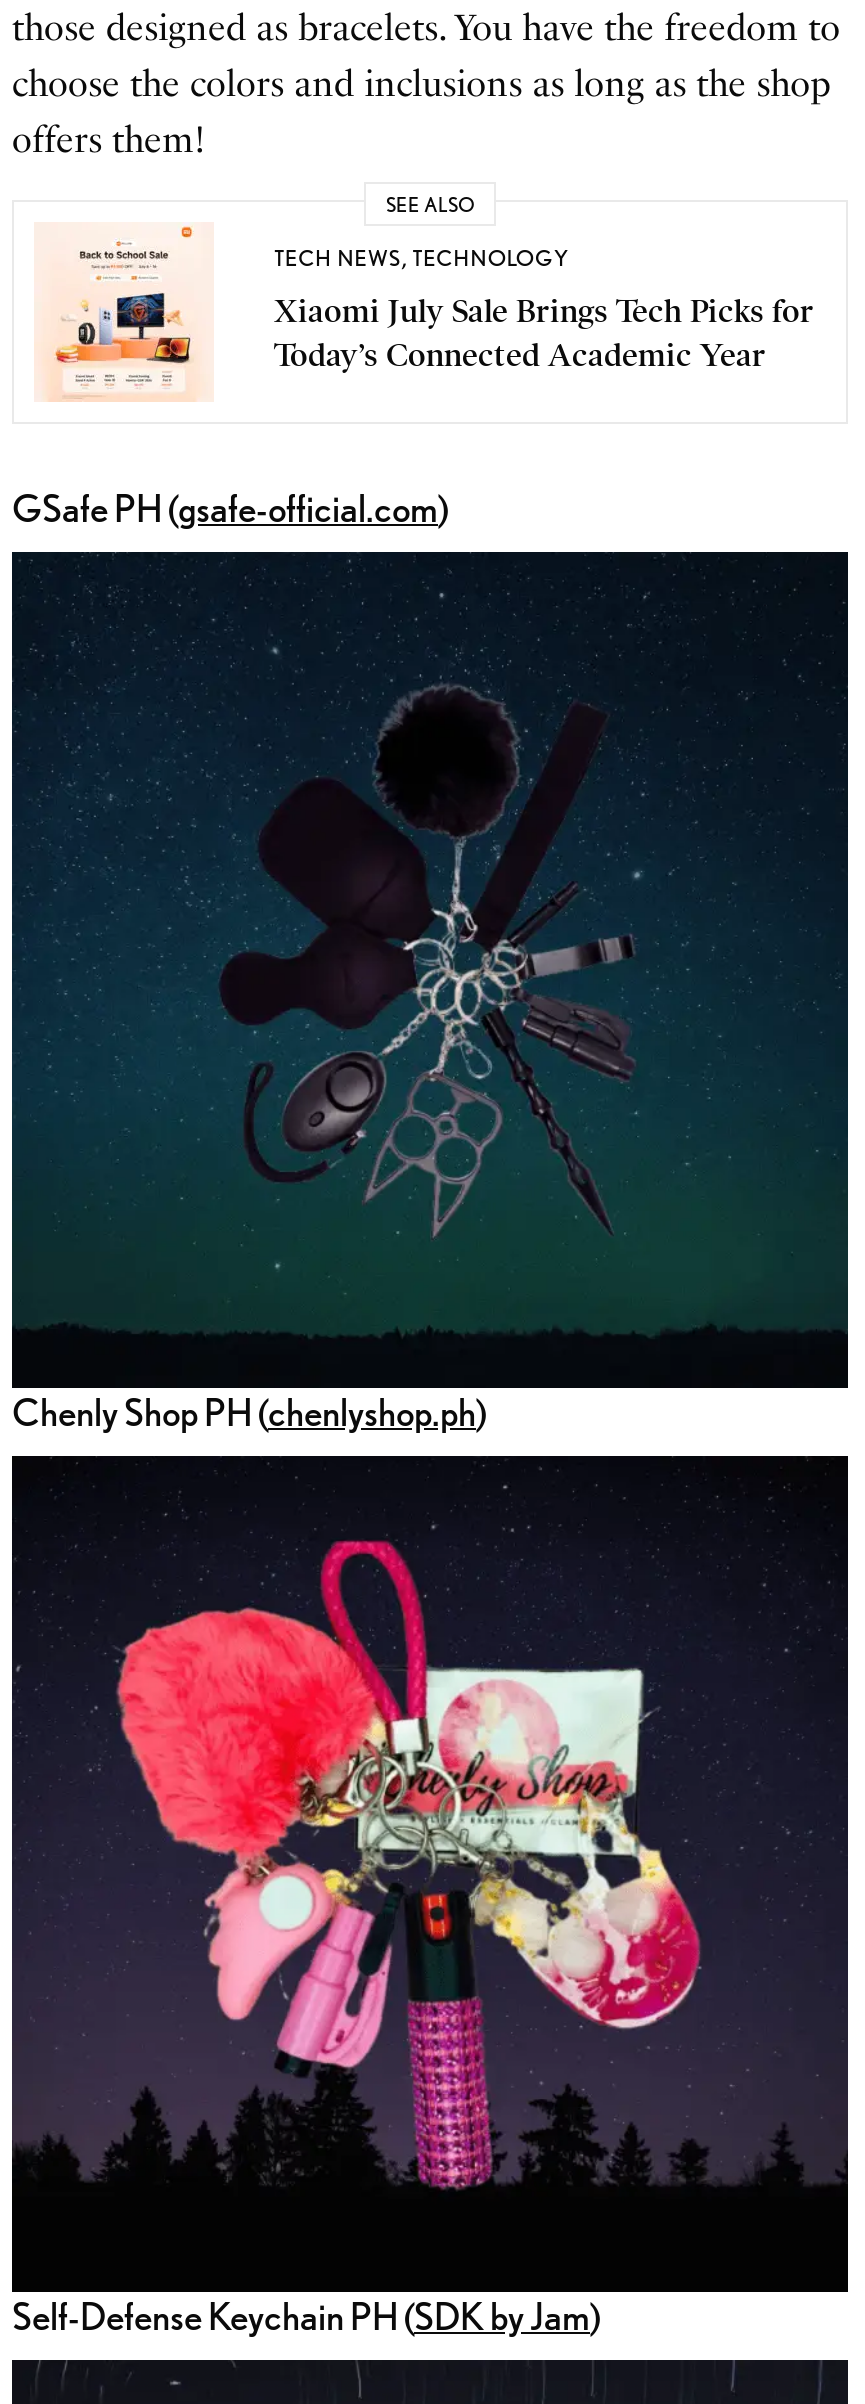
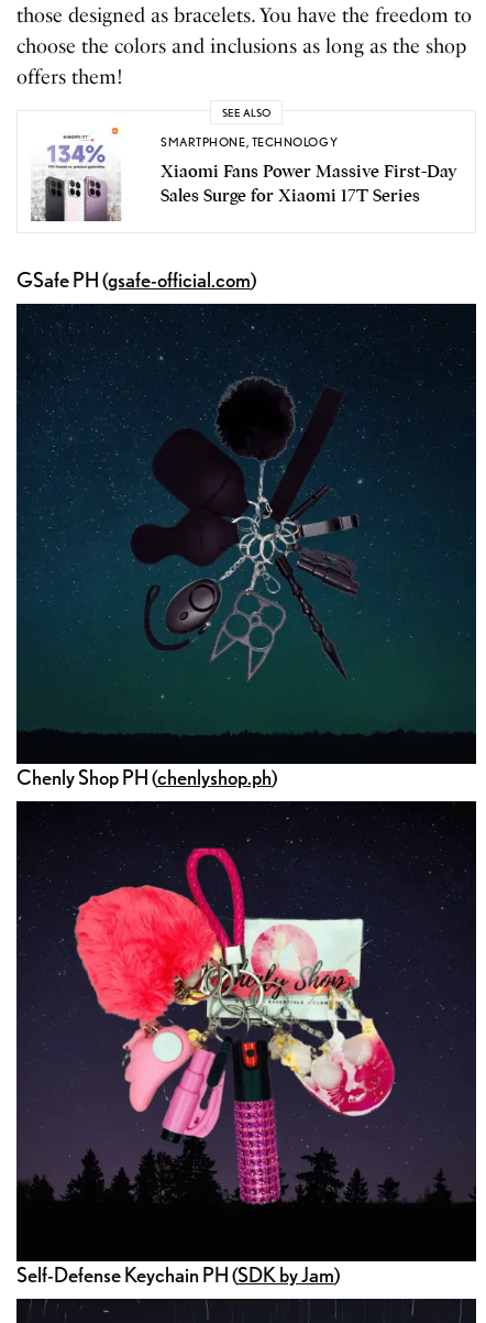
[40,224,569,402] [image] | TECH NEWS, TECHNOLOGY -> [31,125,338,222] [image] | SMARTPHONE, TECHNOLOGY
[274,292,814,376] Xiaomi July Sale Brings Tech Picks for | Today’s Connected Academic Year -> [161,161,457,207] Xiaomi Fans Power Massive First-Day | Sales Surge for Xiaomi 17T Series

